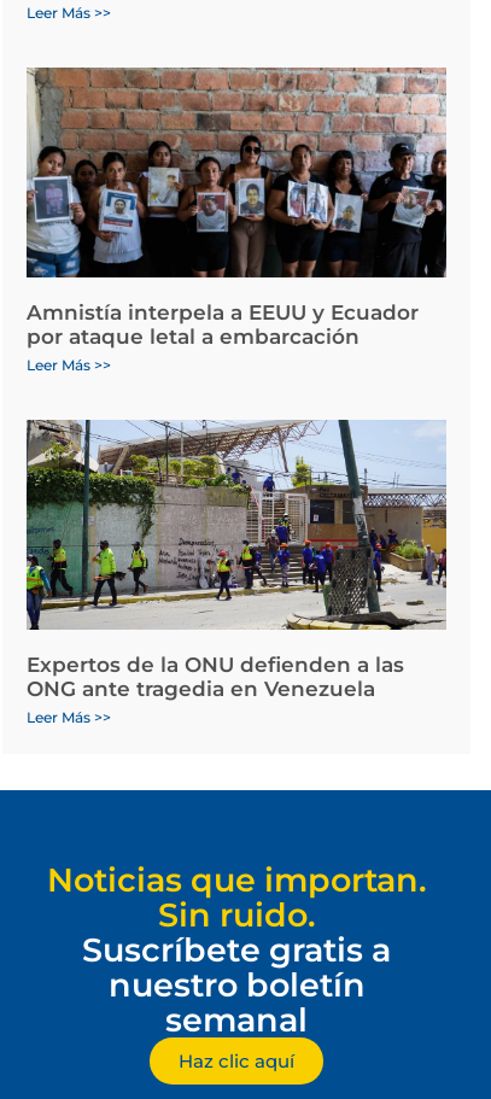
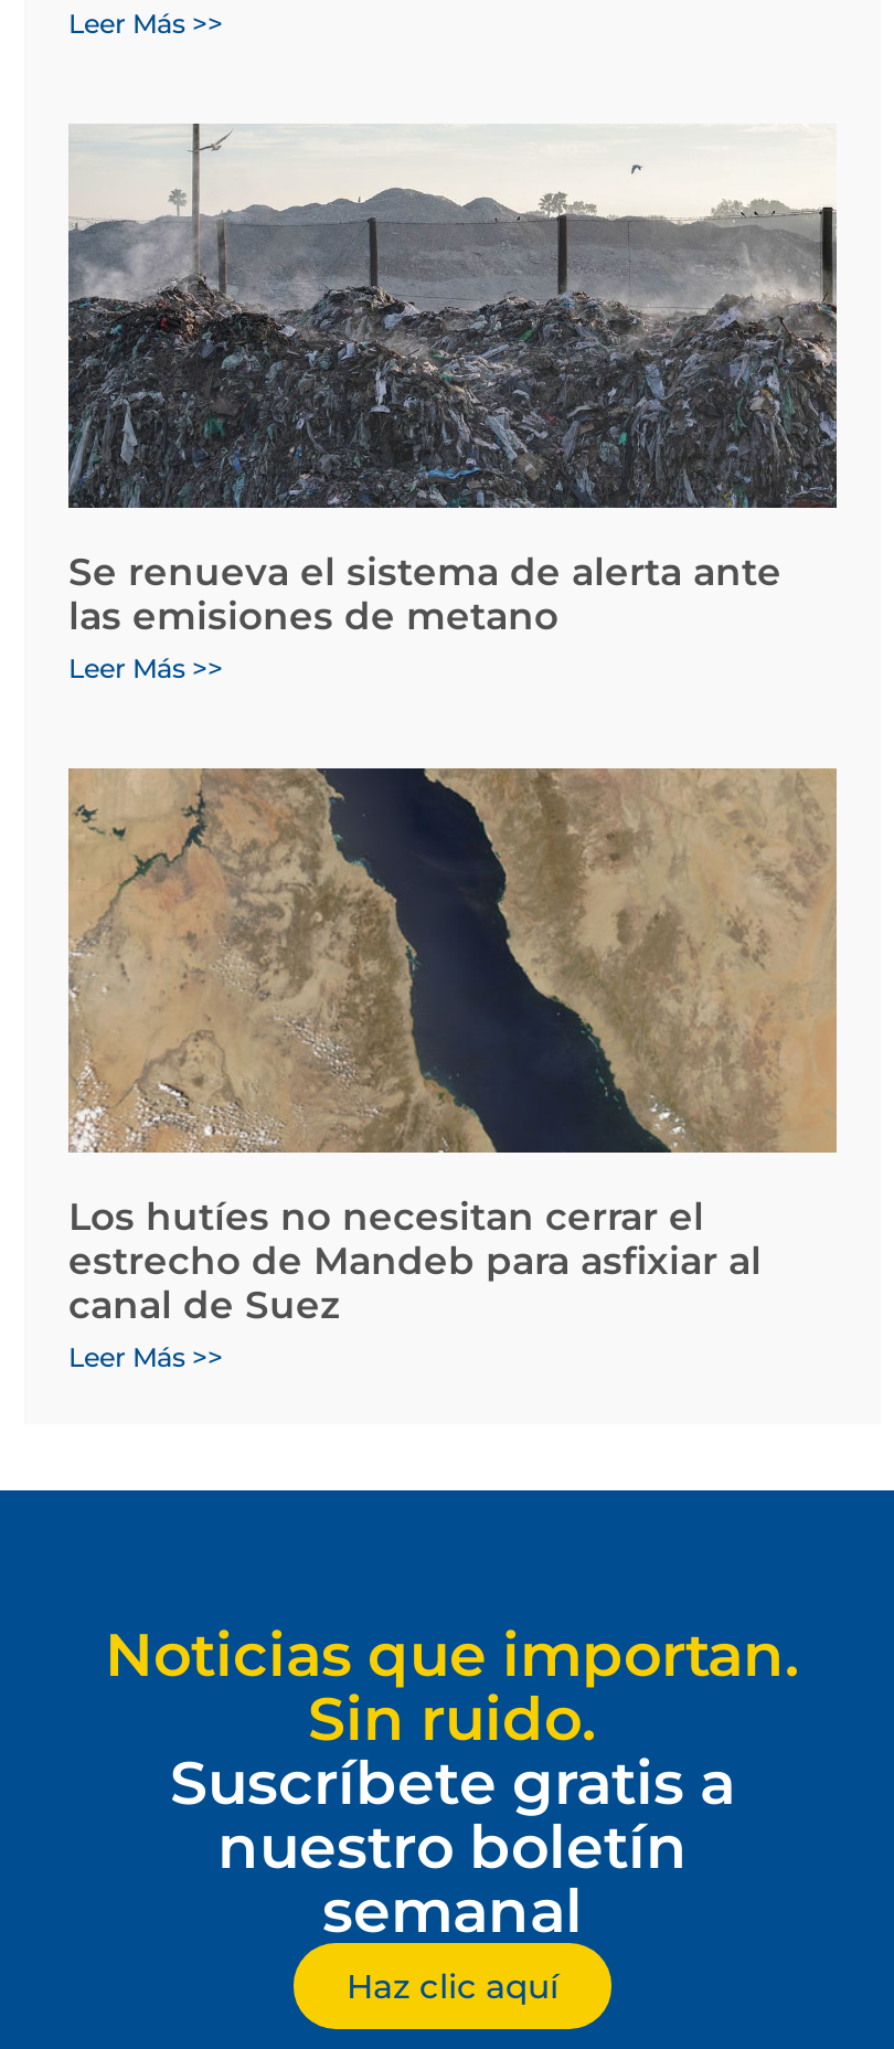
[27,66,446,349] [image] | Amnistía interpela a EEUU y Ecuador | por ataque letal a embarcación -> [68,124,839,639] [image] | Se renueva el sistema de alerta ante | las emisiones de metano
[25,419,448,701] [image] | Expertos de la ONU defienden a las | ONG ante tragedia en Venezuela -> [68,766,837,1328] [image] | Los hutíes no necesitan cerrar el | estrecho de Mandeb para asfixiar al | canal de Suez

